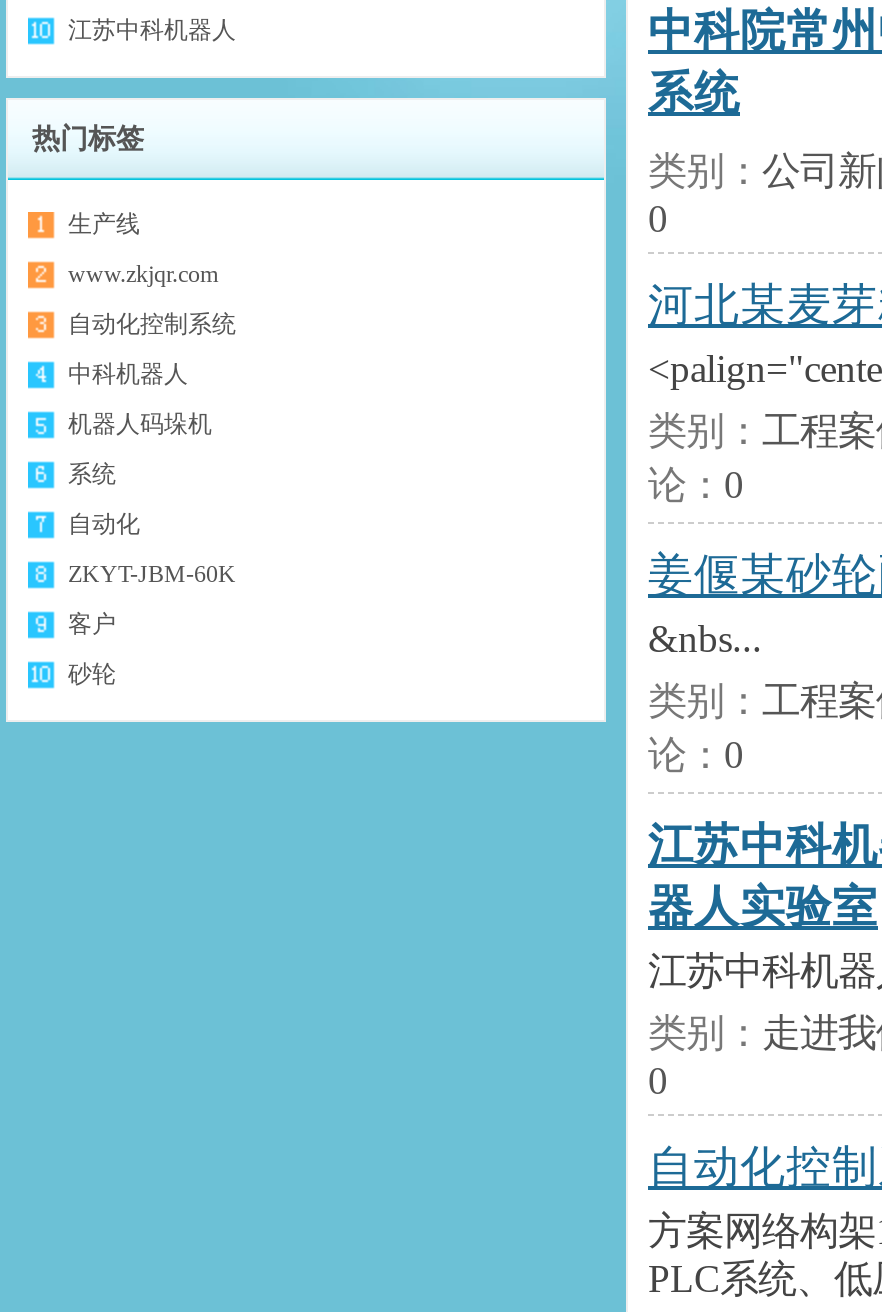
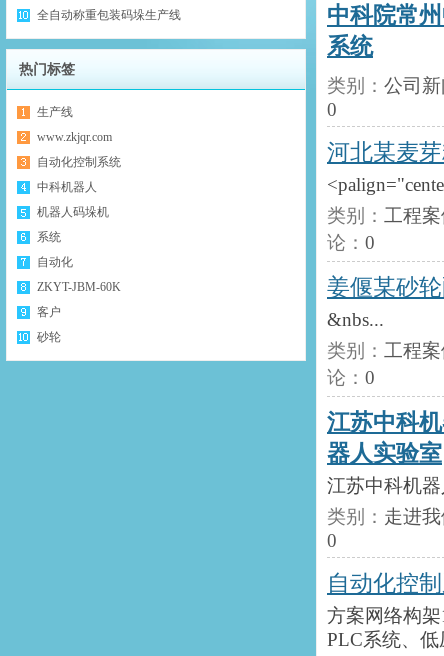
[68,16,236,44] 江苏中科机器人 -> [37,8,181,22] 全自动称重包装码垛生产线

